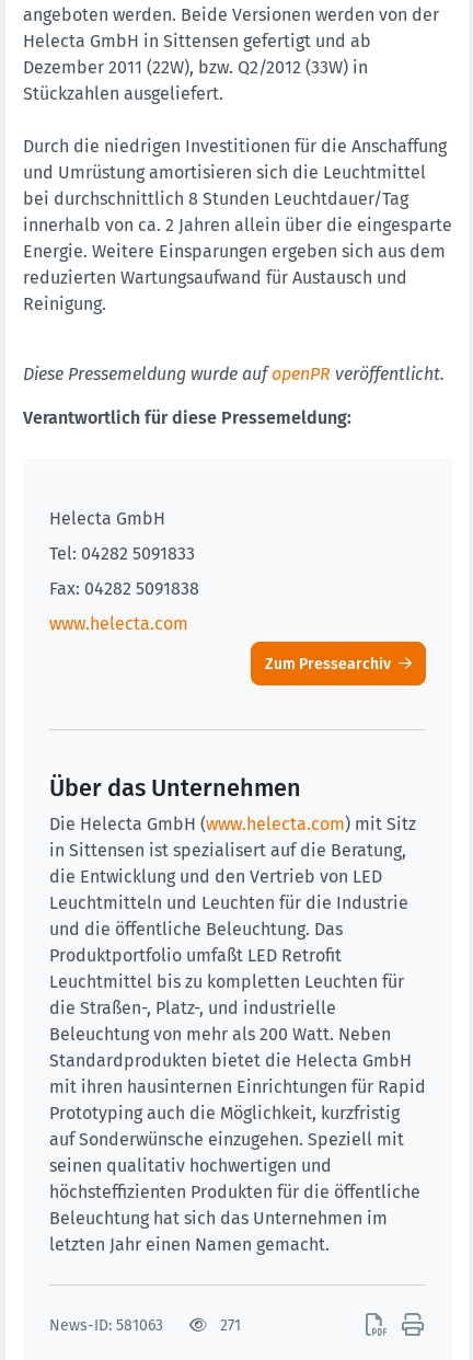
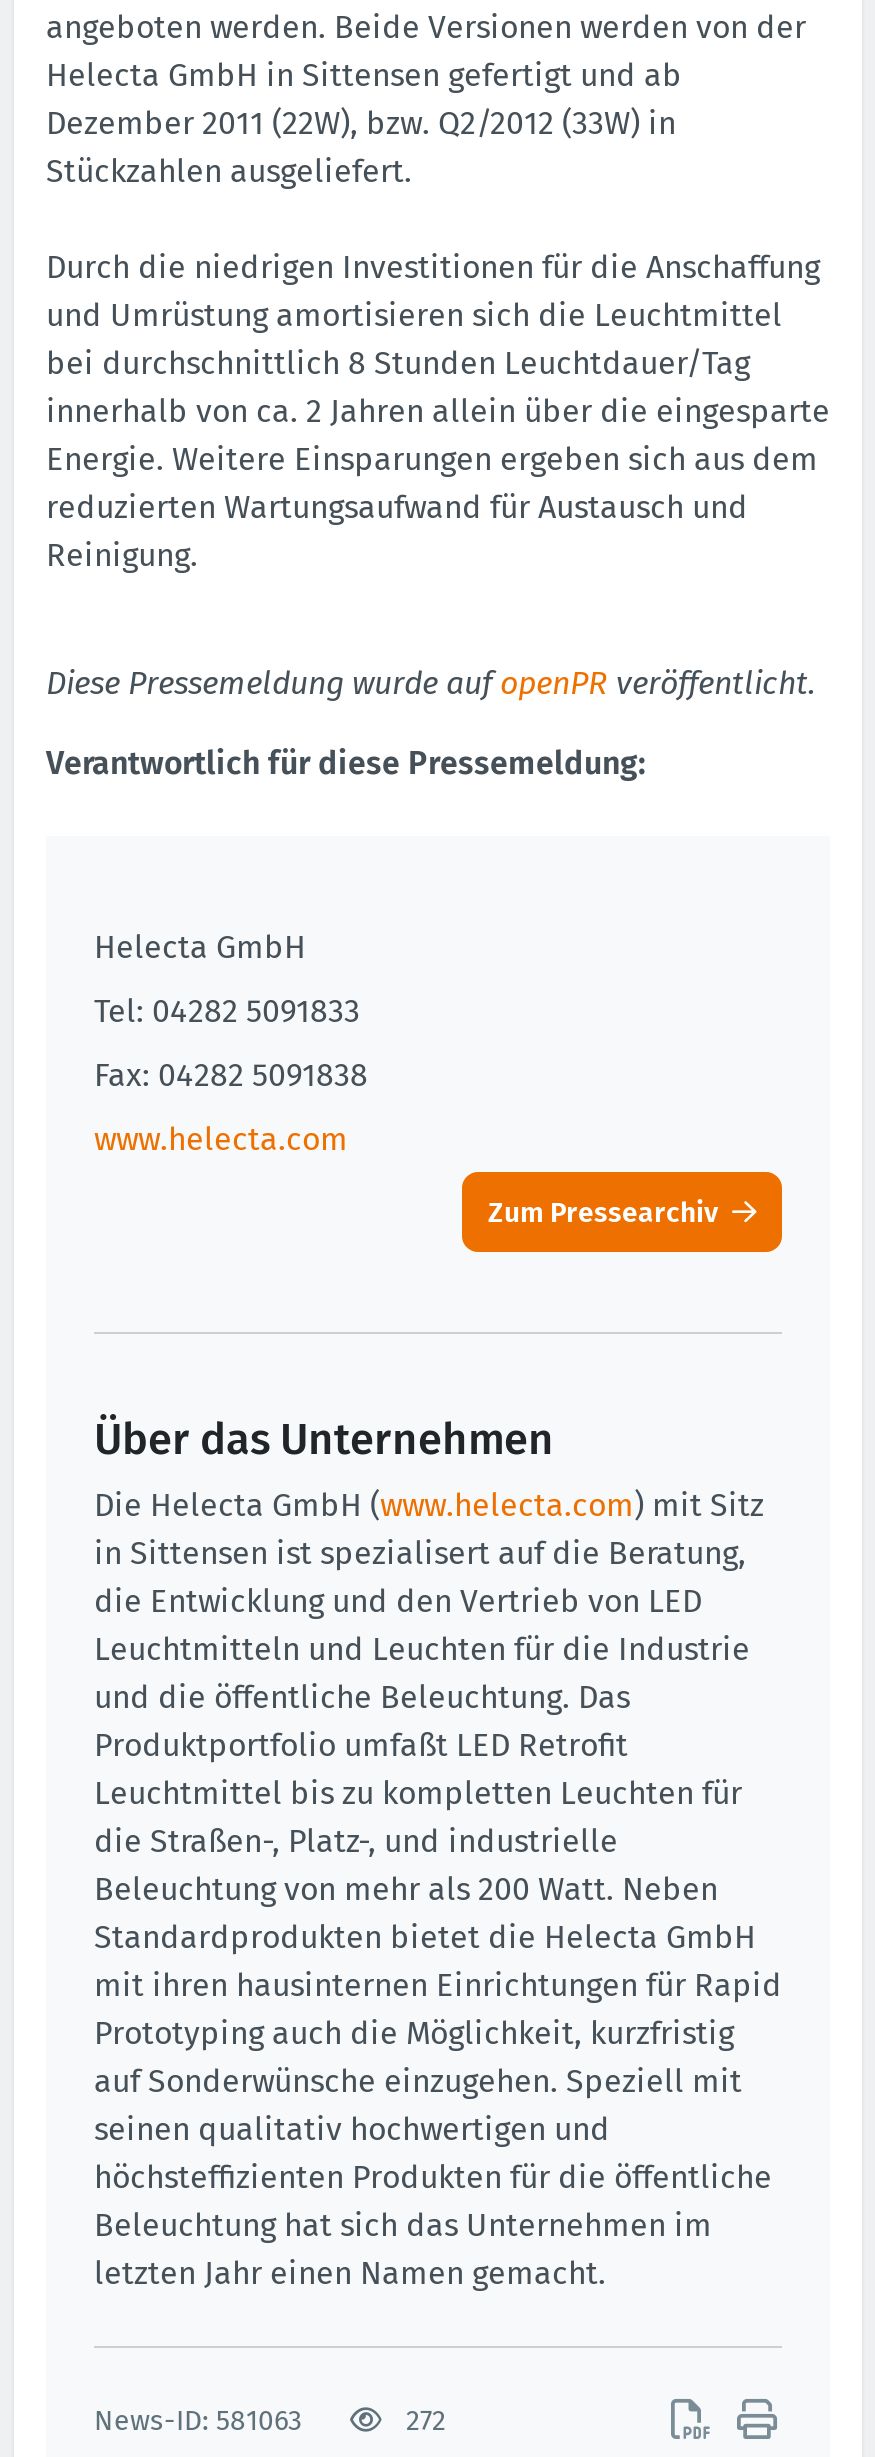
[216,1316,241,1335] 271 -> [398,2404,446,2438] 272

